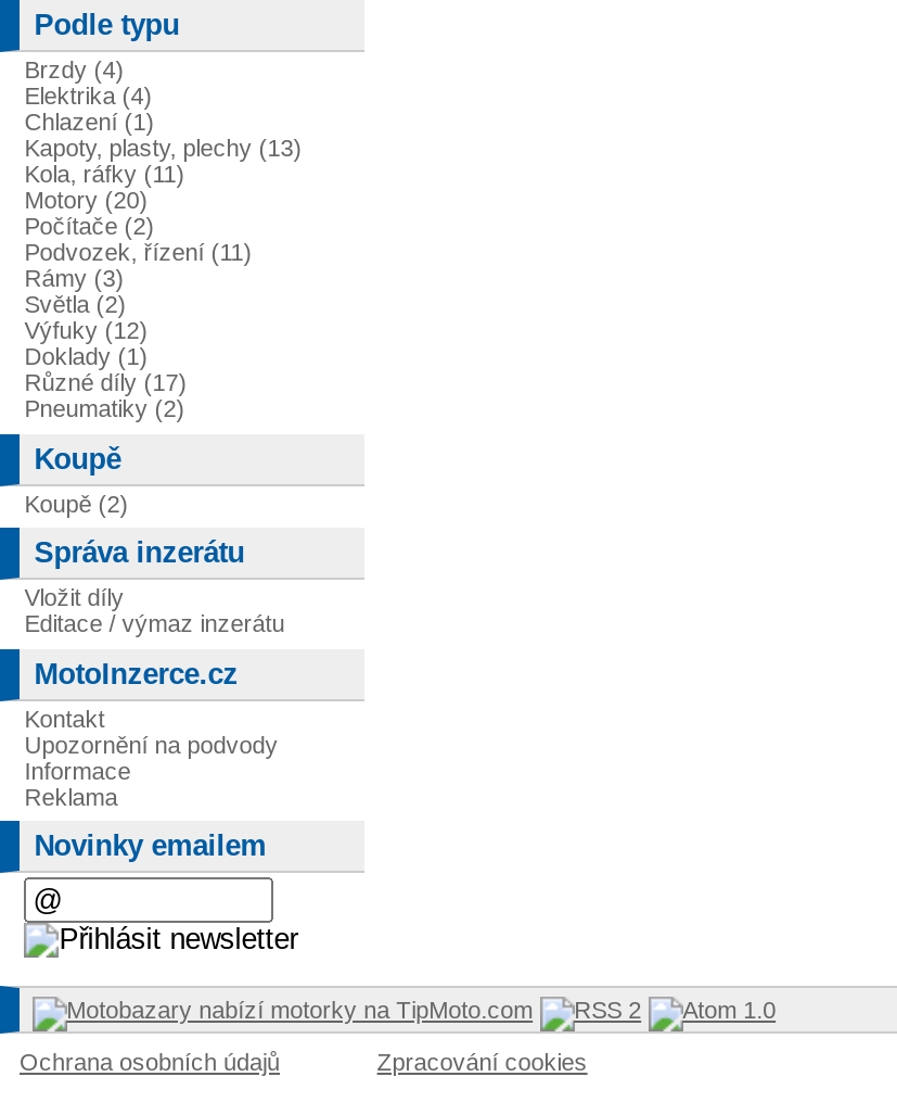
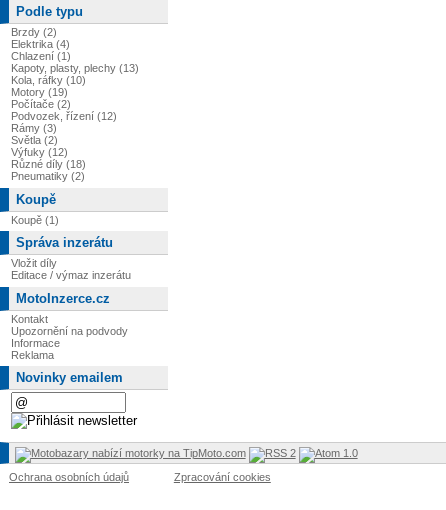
[24,56,124,83] Brzdy (4) -> [11,26,57,38] Brzdy (2)
[24,161,185,187] Kola, ráfky (11) -> [11,74,86,86] Kola, ráfky (10)
[24,187,148,213] Motory (20) -> [11,86,68,98] Motory (19)
[24,239,252,265] Podvozek, řízení (11) -> [11,110,117,122] Podvozek, řízení (12)
[24,343,187,395] Doklady (1) | Různé díly (17) -> [11,158,86,170] Různé díly (18)
[24,490,128,516] Koupě (2) -> [11,214,59,226] Koupě (1)

